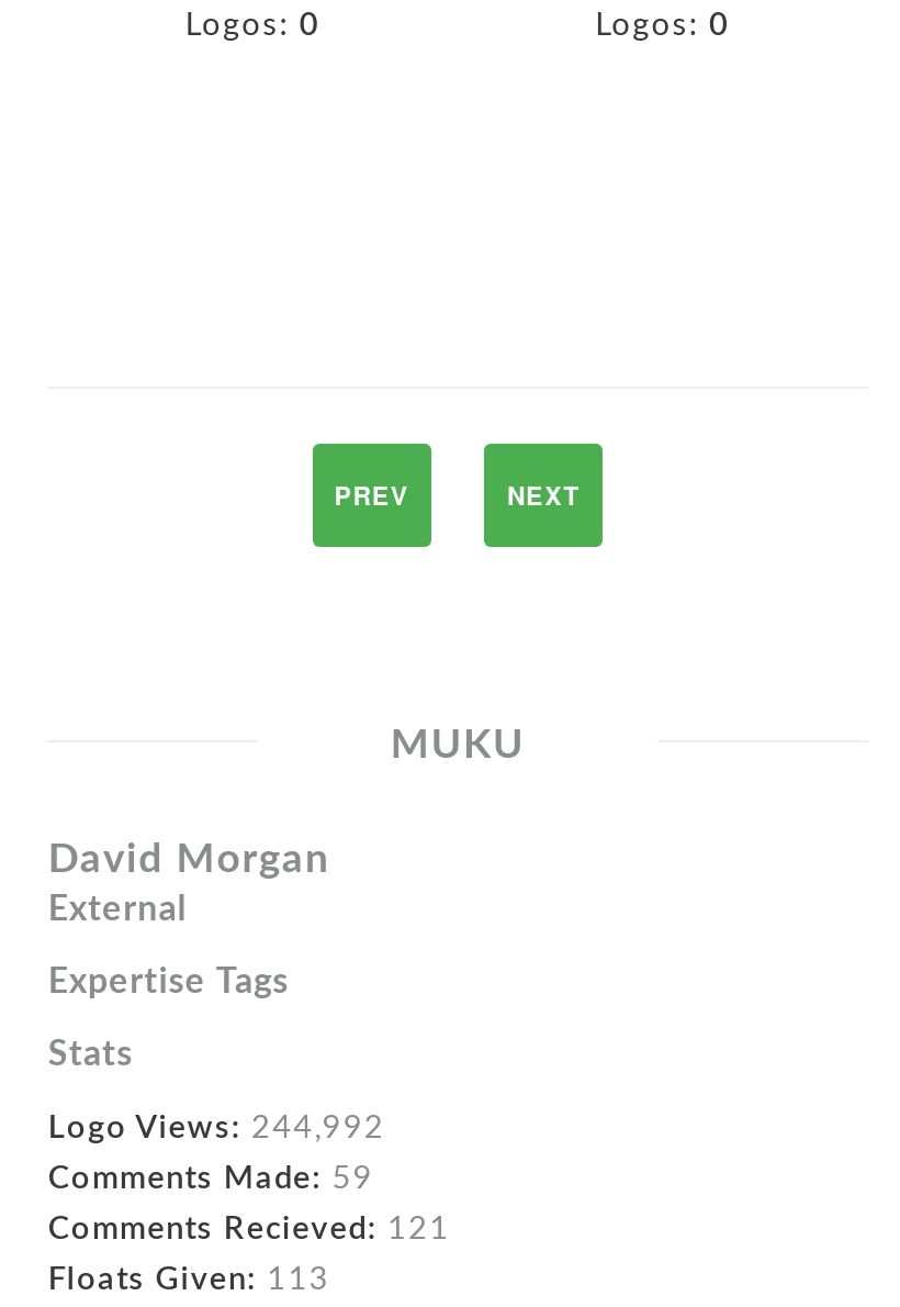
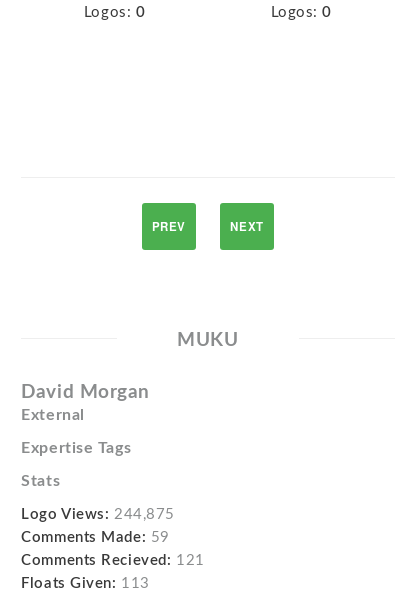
[48,1112,385,1145] Logo Views: 244,992 -> [21,507,175,522] Logo Views: 244,875

